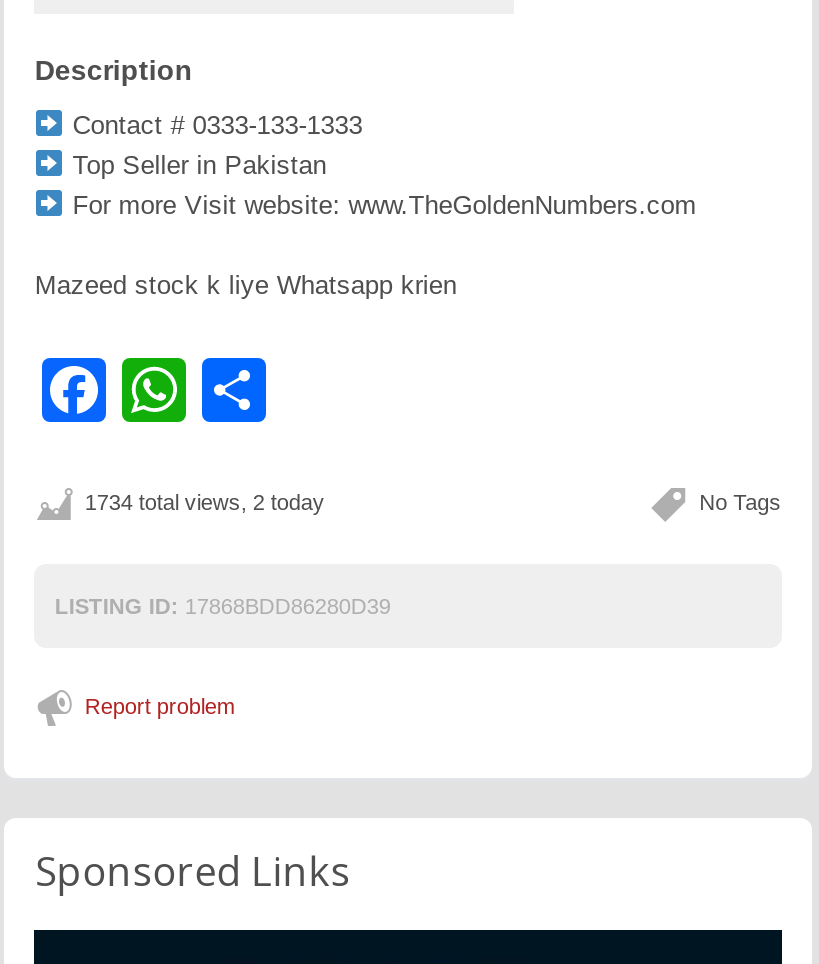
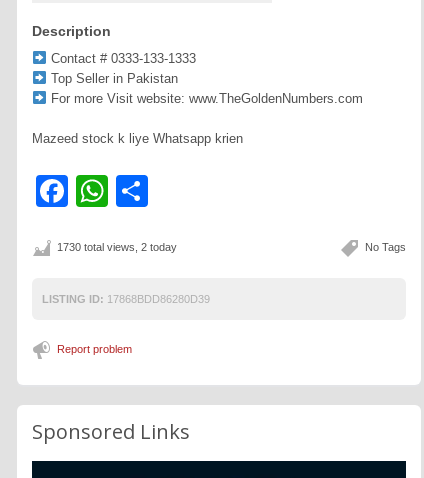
[85,490,325,514] 1734 total views, 2 today -> [57,241,177,253] 1730 total views, 2 today

